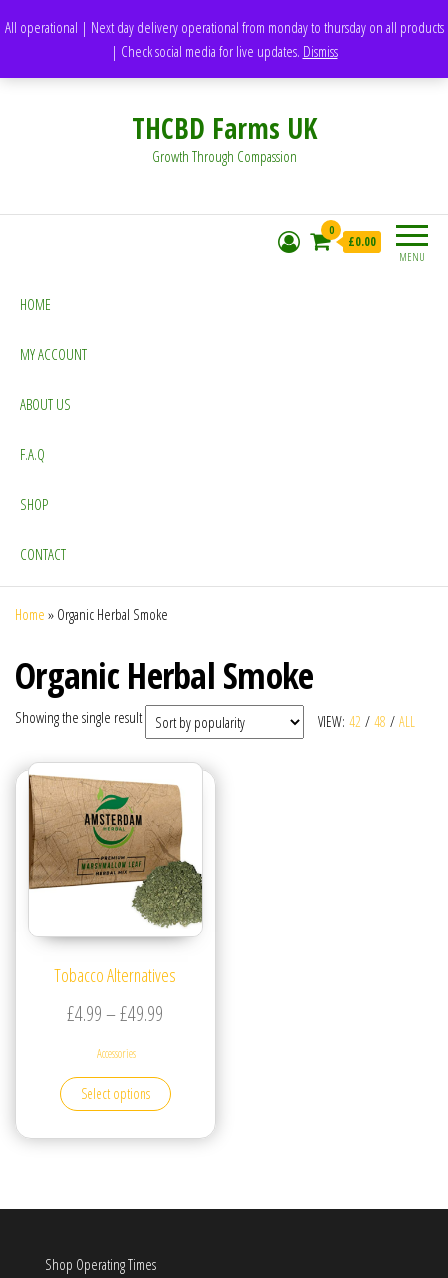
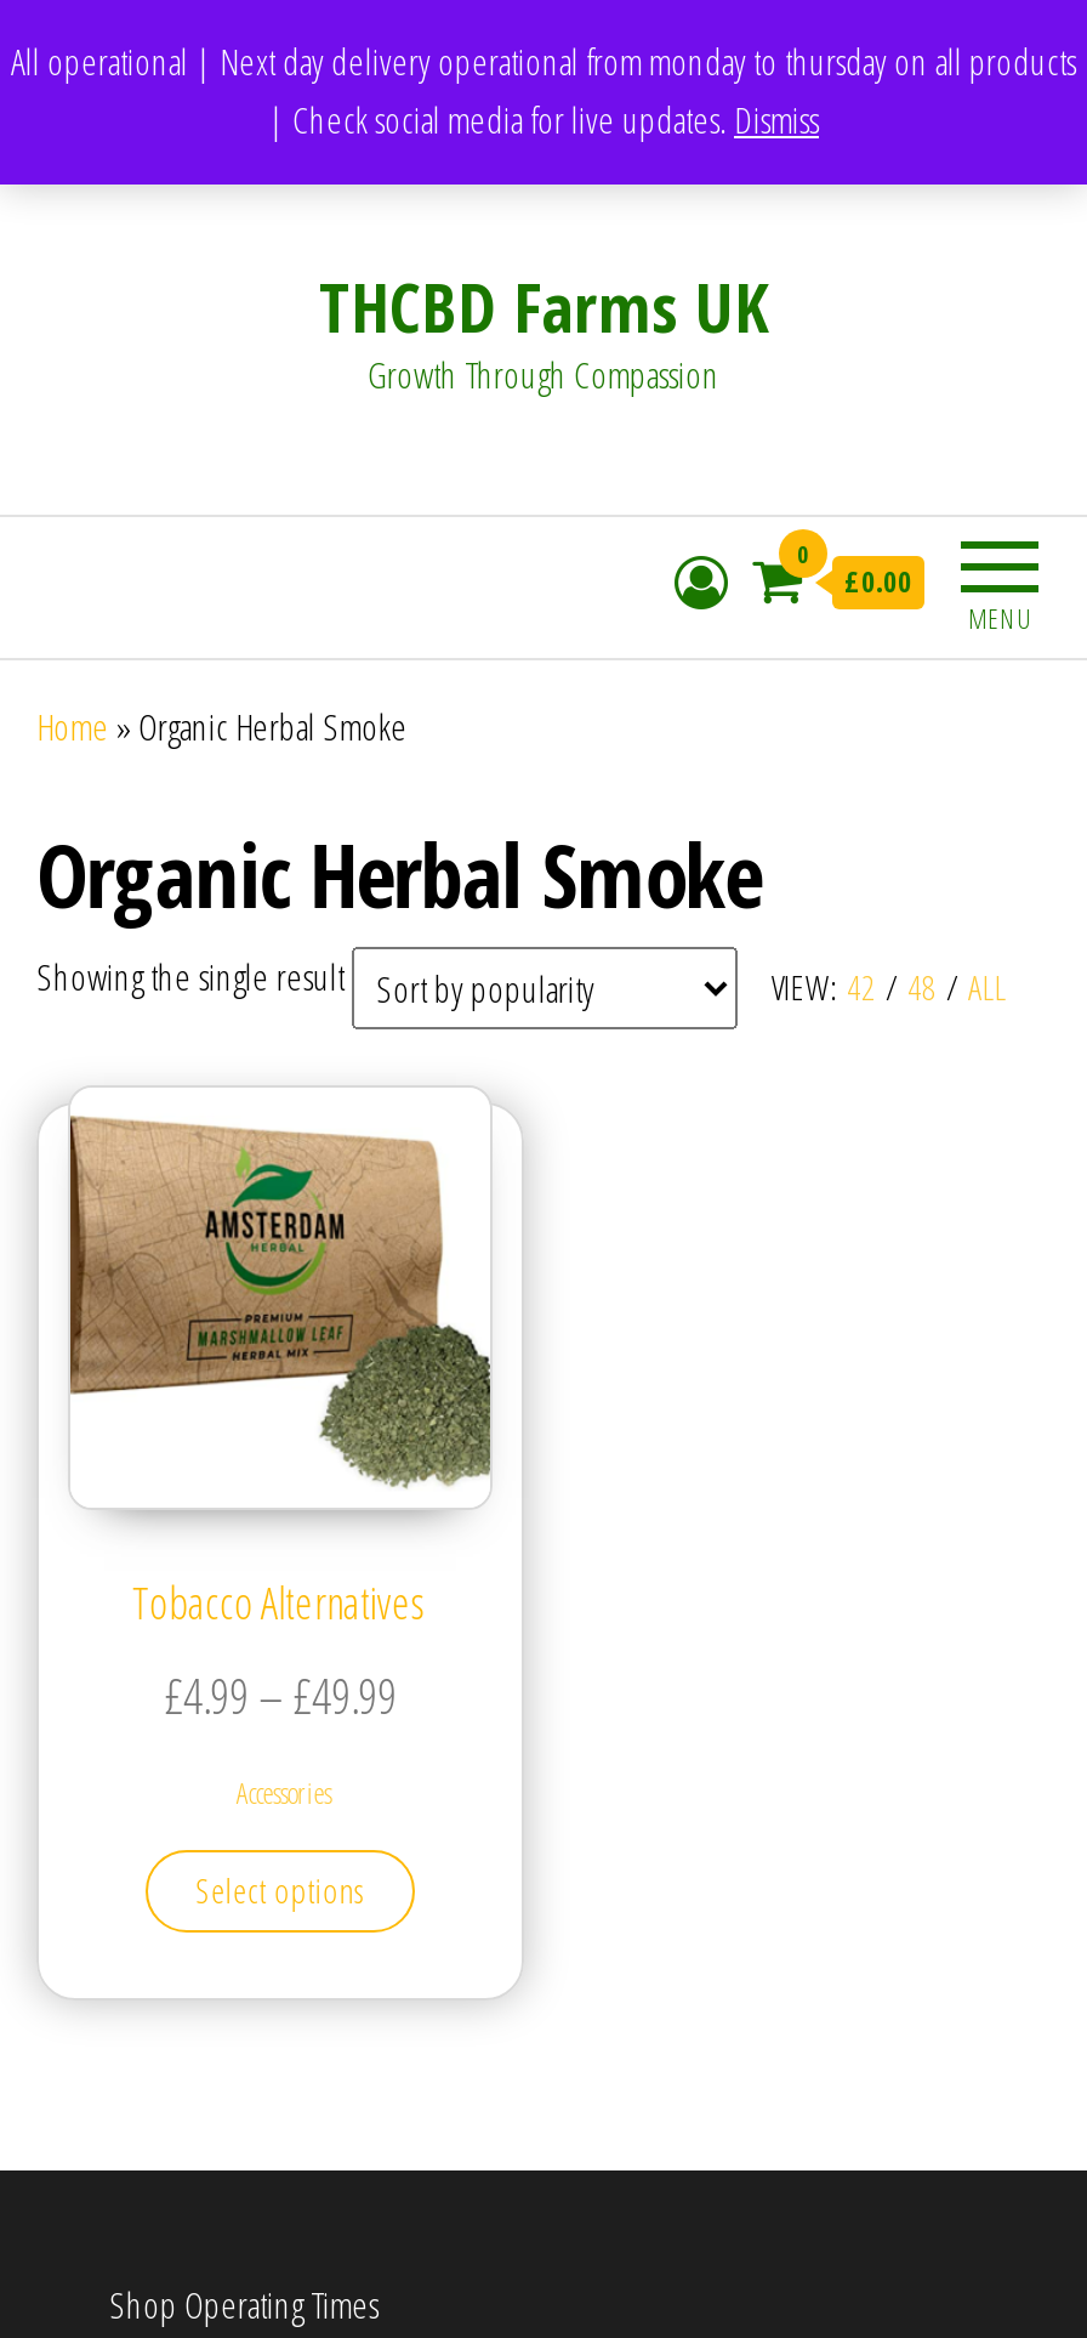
[20,293,87,563] HOME | MY ACCOUNT | ABOUT US | F.A.Q | SHOP | CONTACT -> none

